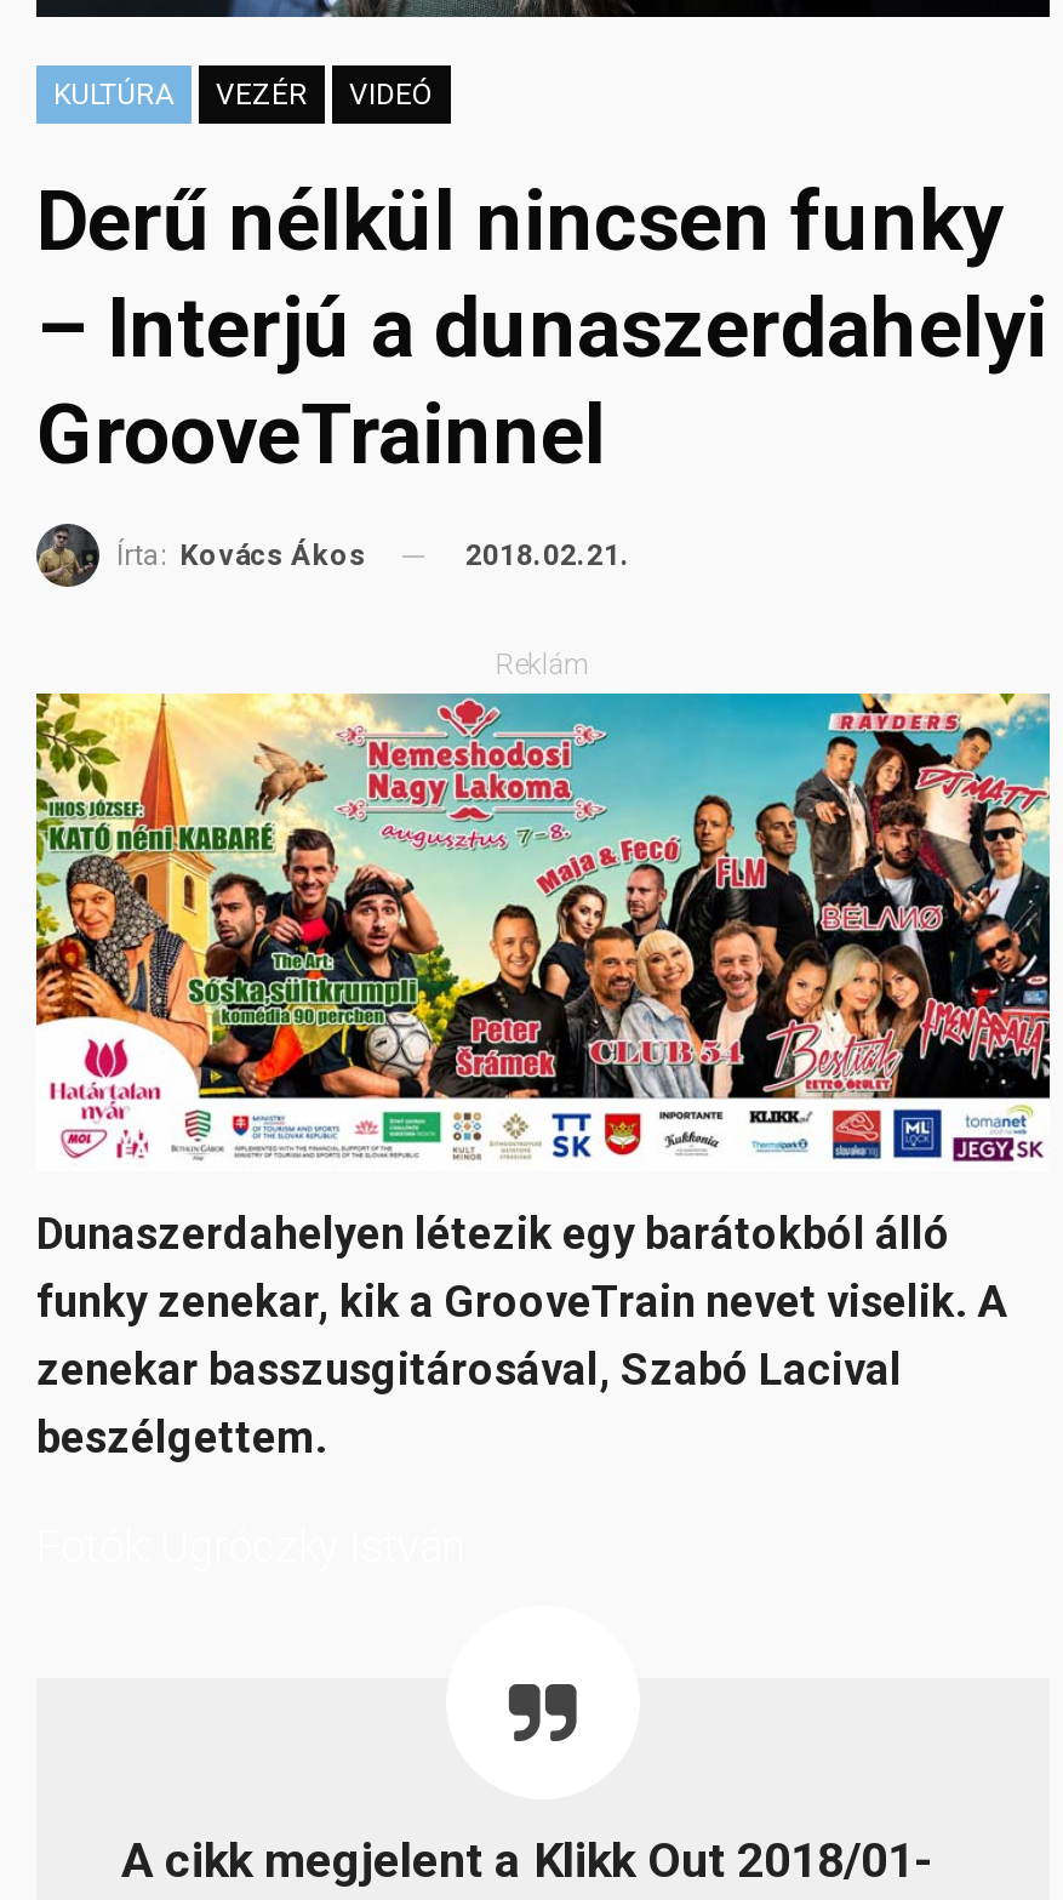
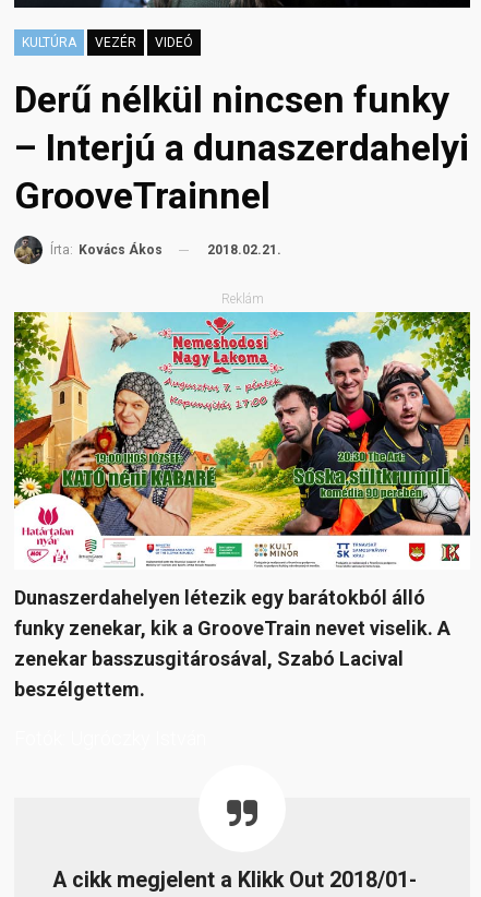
[34,691,1052,1166] [image] -> [13,311,471,567] [image]

